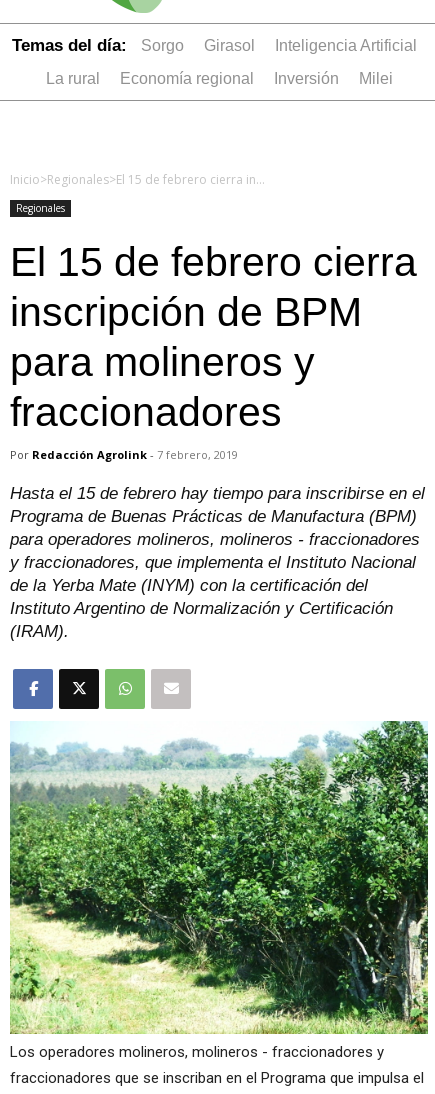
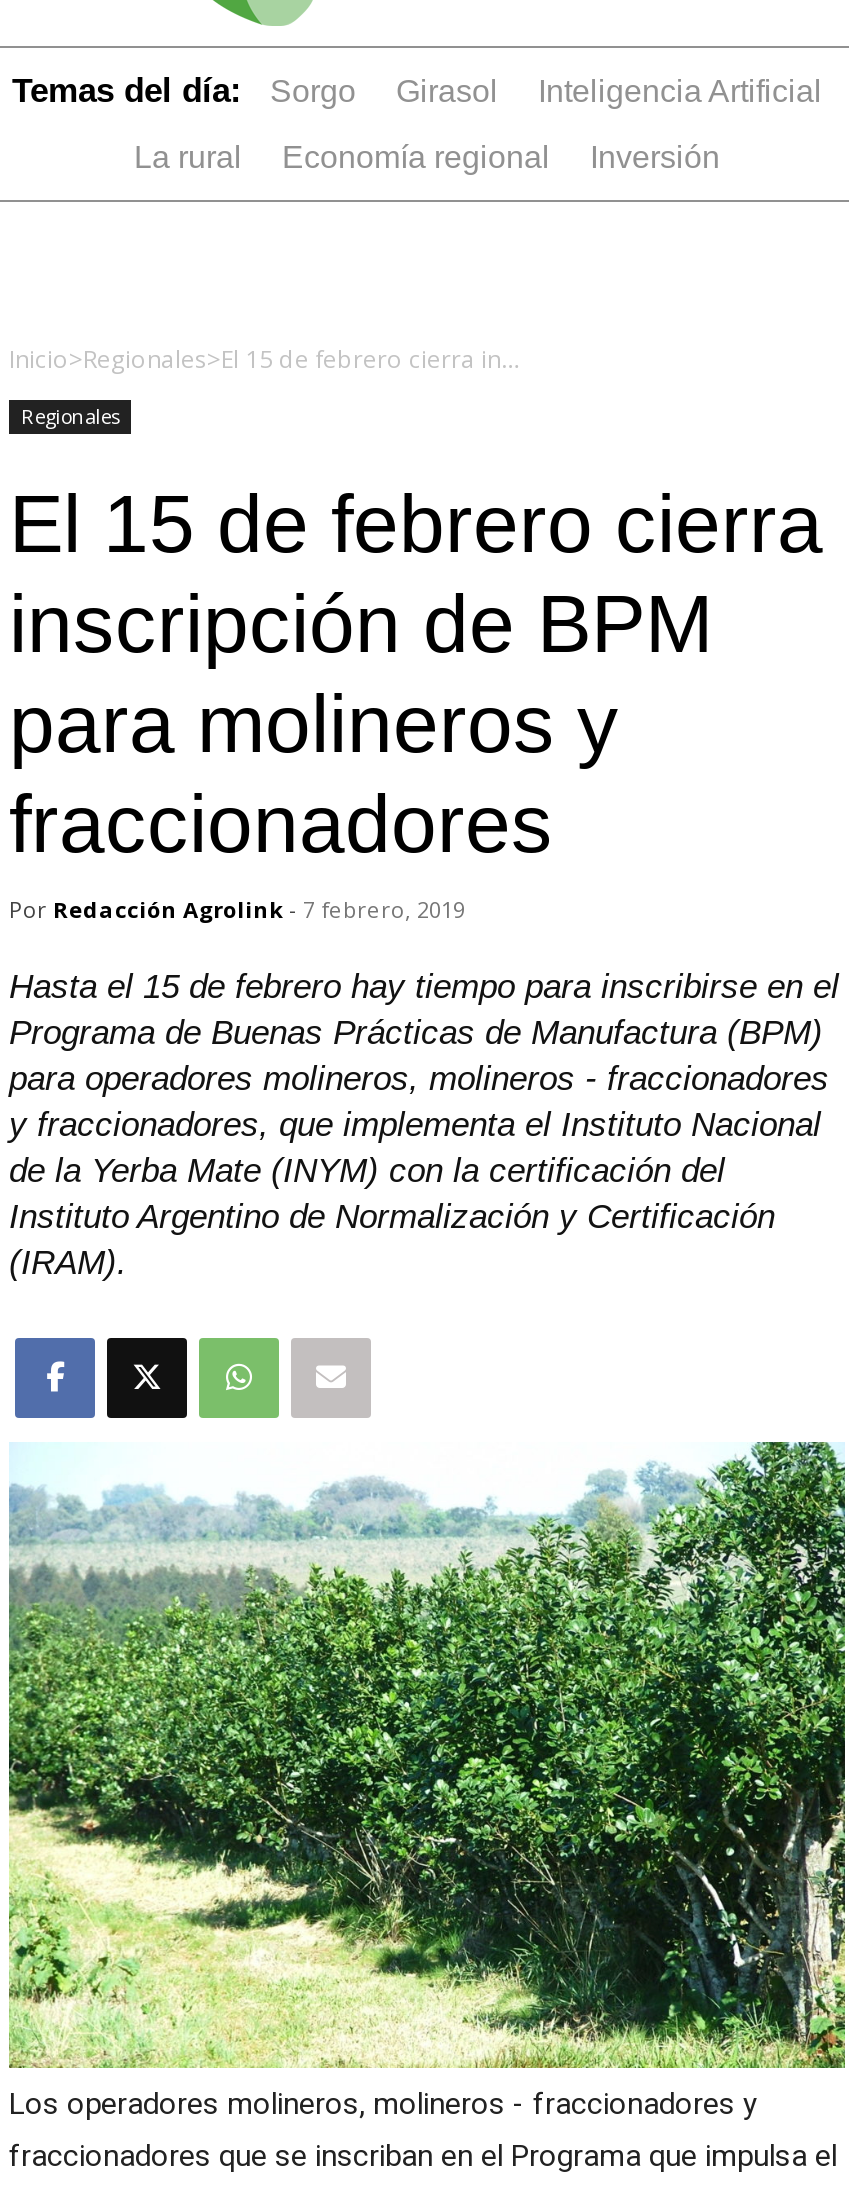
[371,70,392,87] Milei -> none

